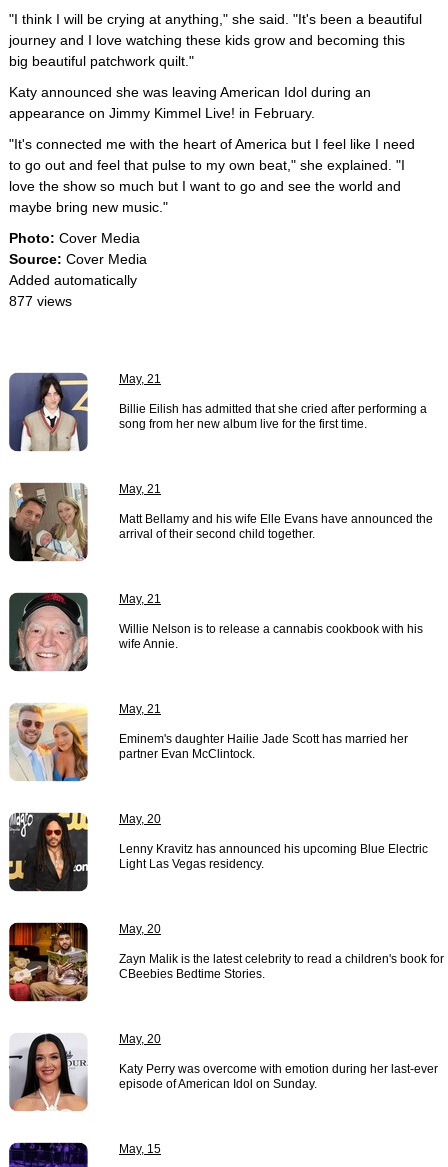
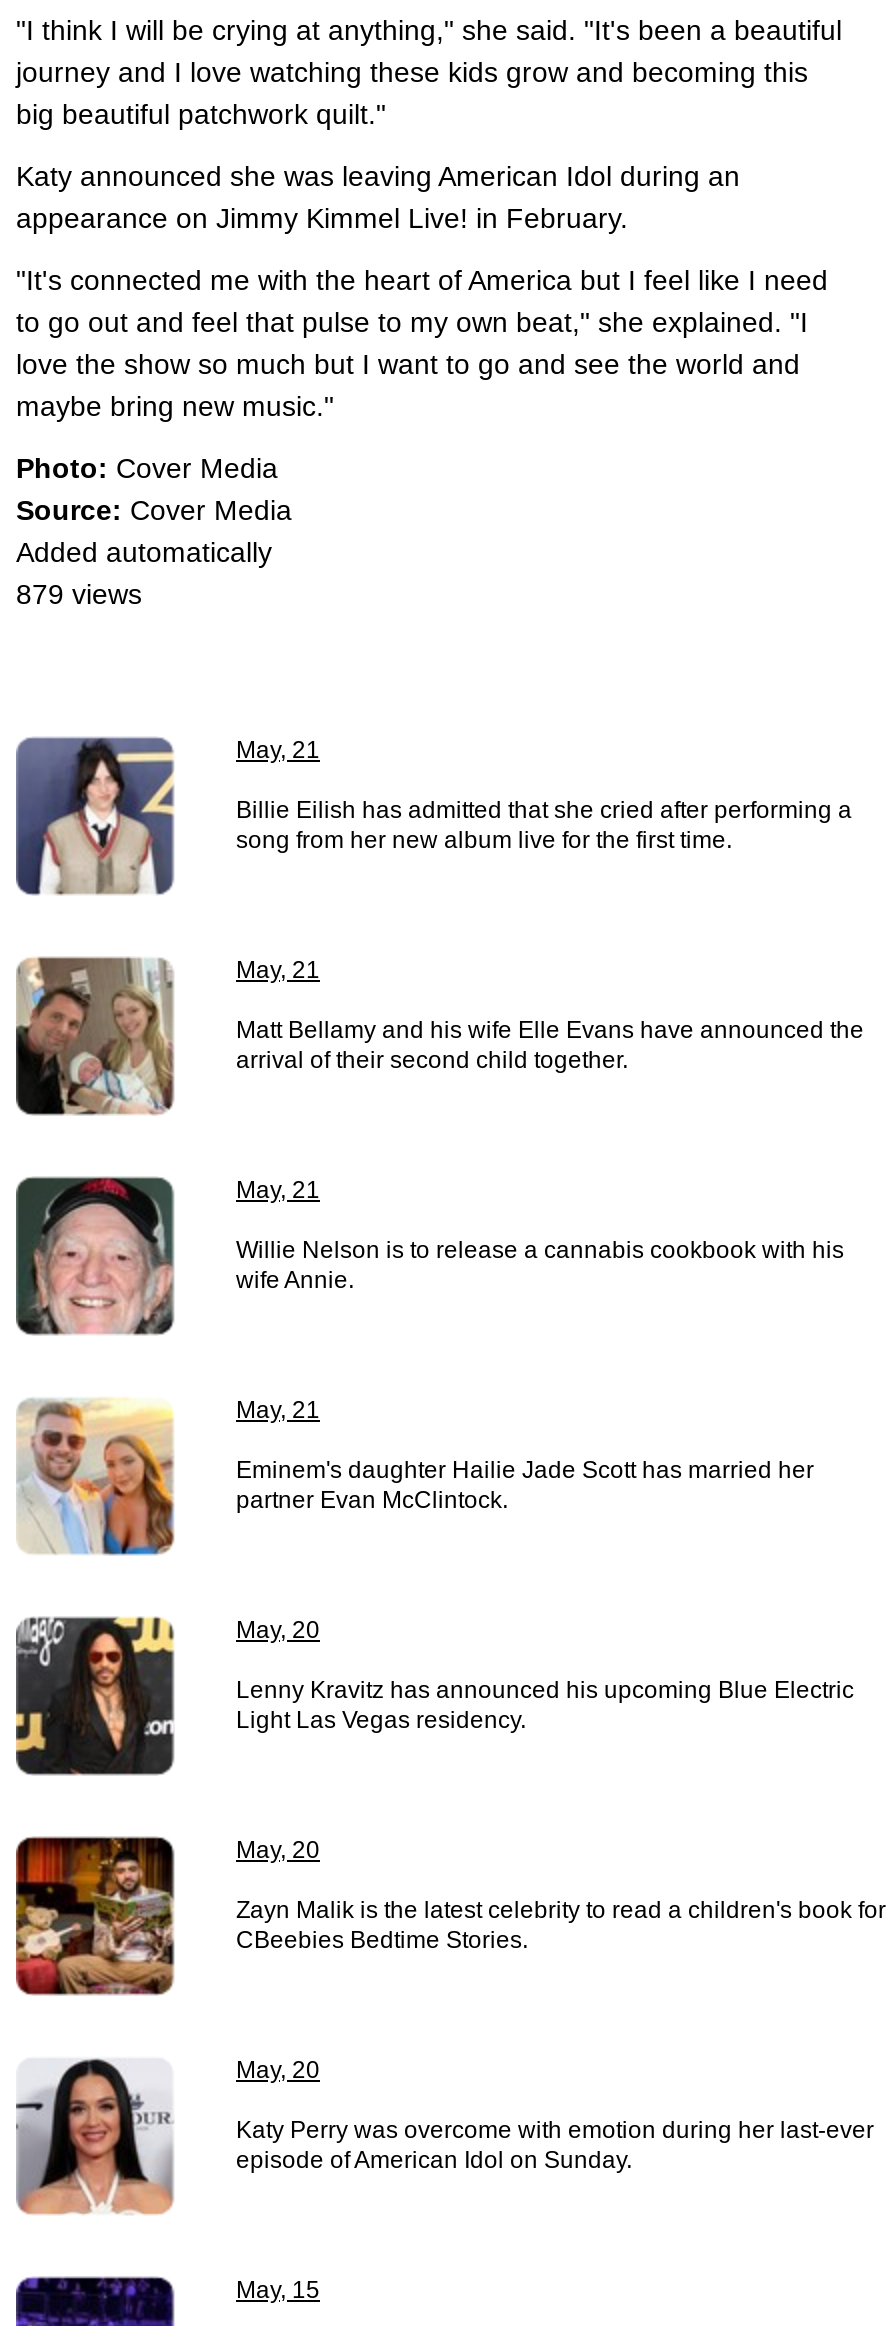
[9,293,72,309] 877 views -> [16,578,142,610] 879 views

